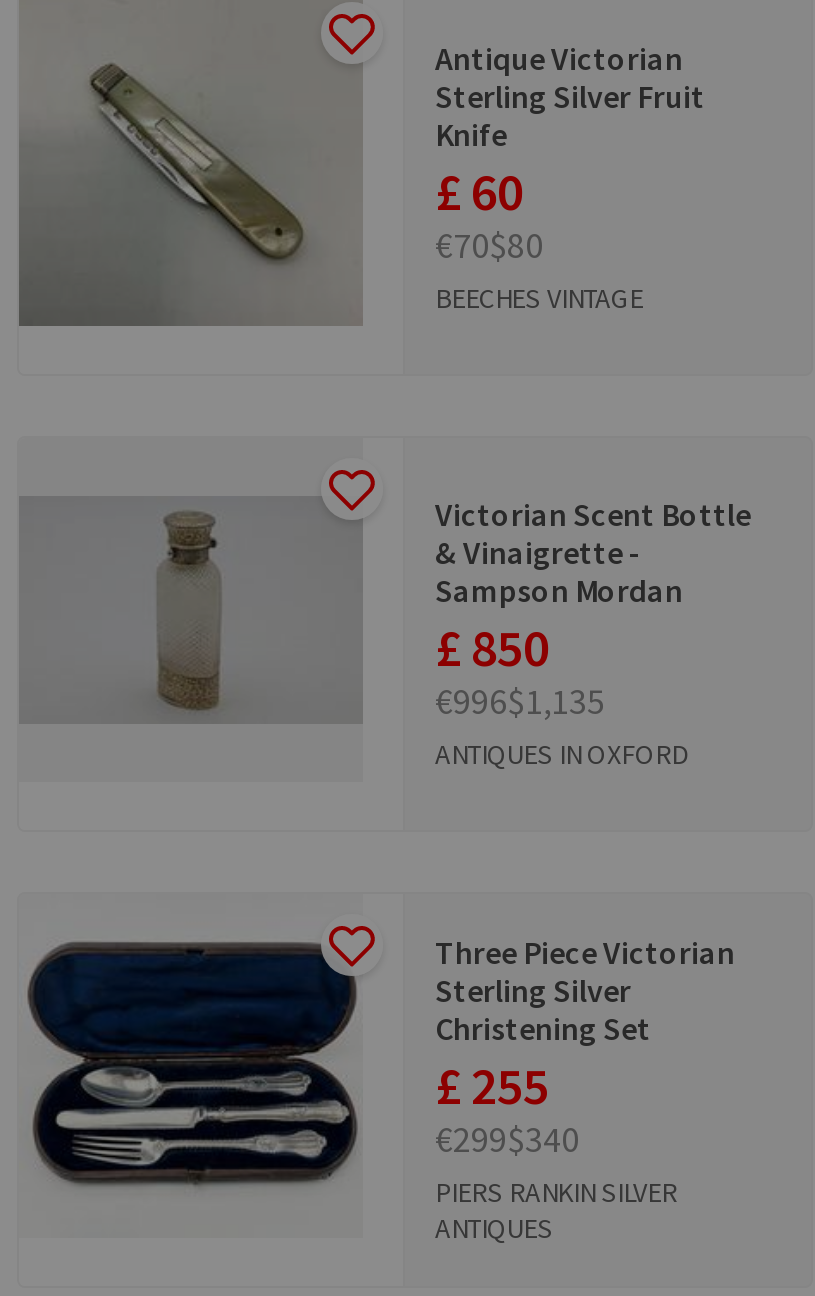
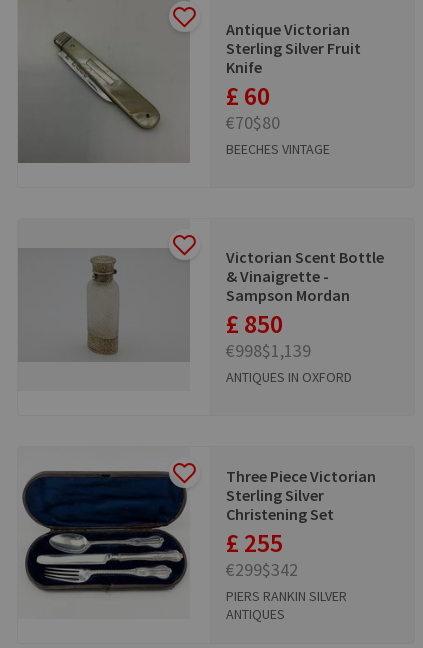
[435,678,605,724] €996$1,135 -> [226,339,311,362] €998$1,139
[435,1116,579,1162] €299$340 -> [226,558,298,581] €299$342

